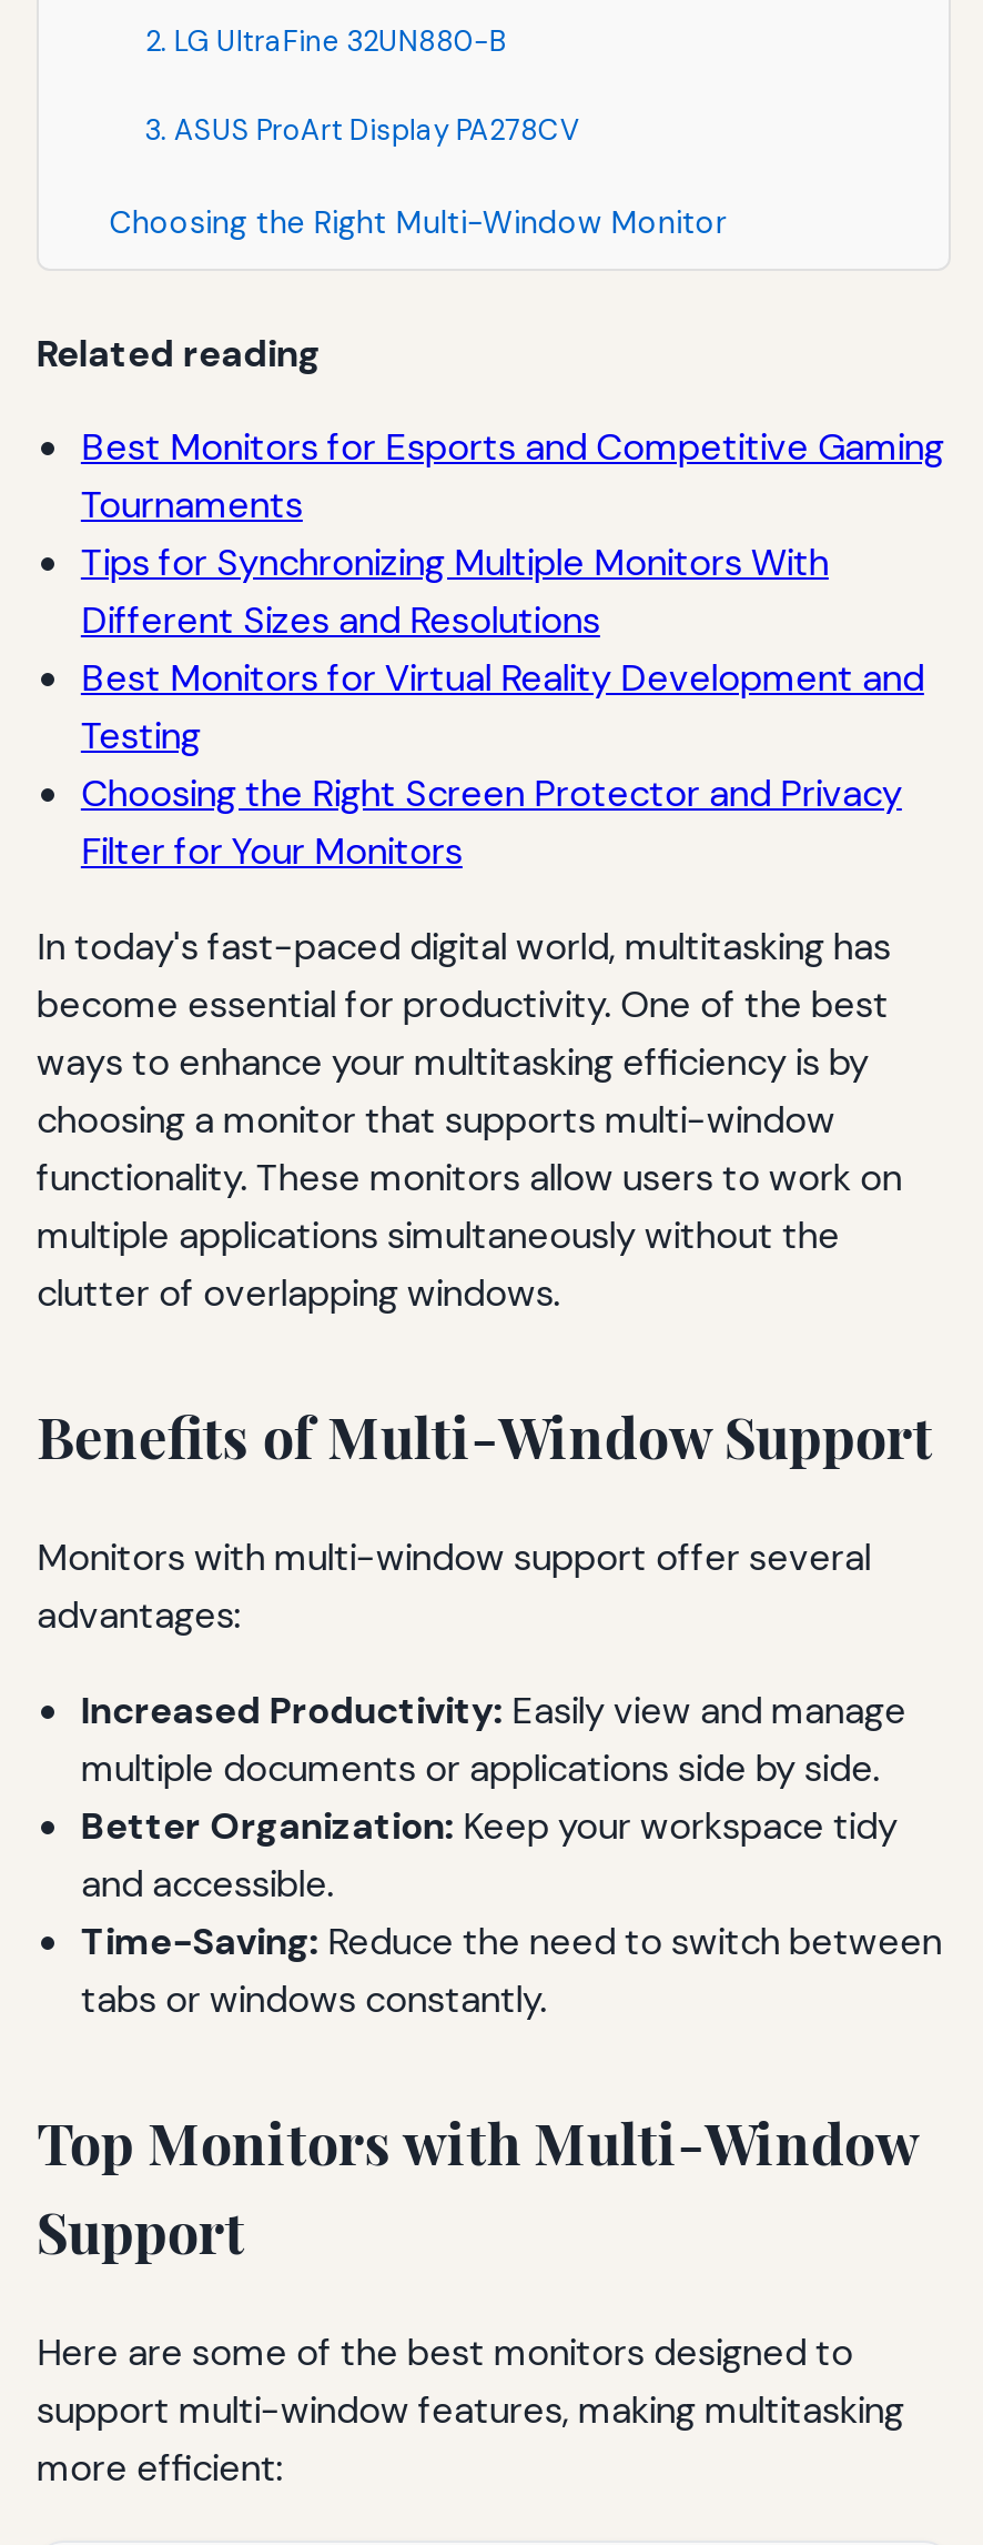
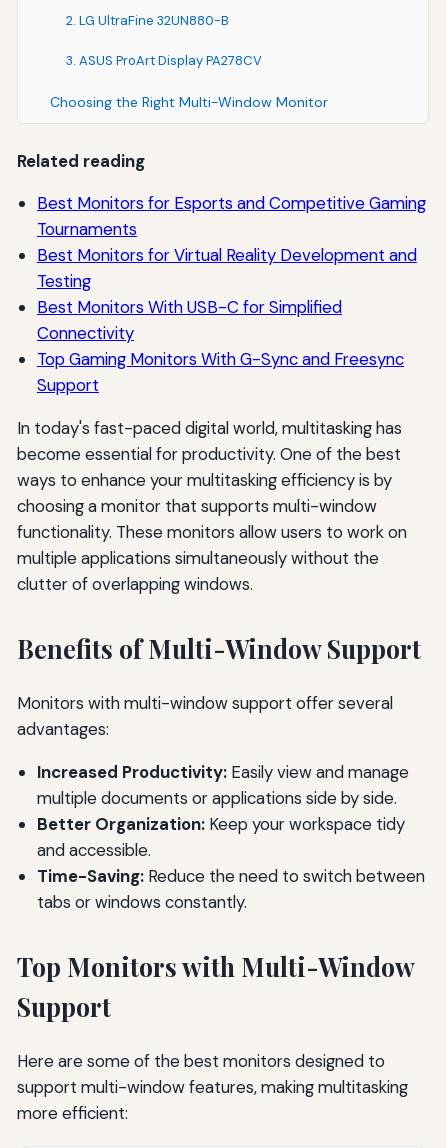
[81,539,829,645] Tips for Synchronizing Multiple Monitors With | Different Sizes and Resolutions -> none
moved [81,654,924,761] -> [37,244,417,292]: Best Monitors for Virtual Reality Development and | Testing
[81,769,902,876] Choosing the Right Screen Protector and Privacy | Filter for Your Monitors -> [37,296,404,396] Best Monitors With USB-C for Simplified | Connectivity | Top Gaming Monitors With G-Sync and Freesync | Support

